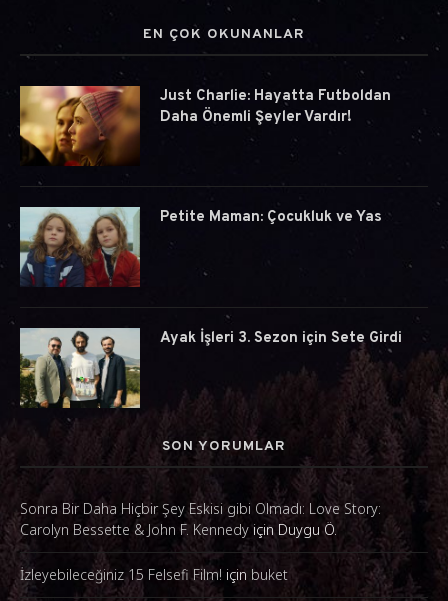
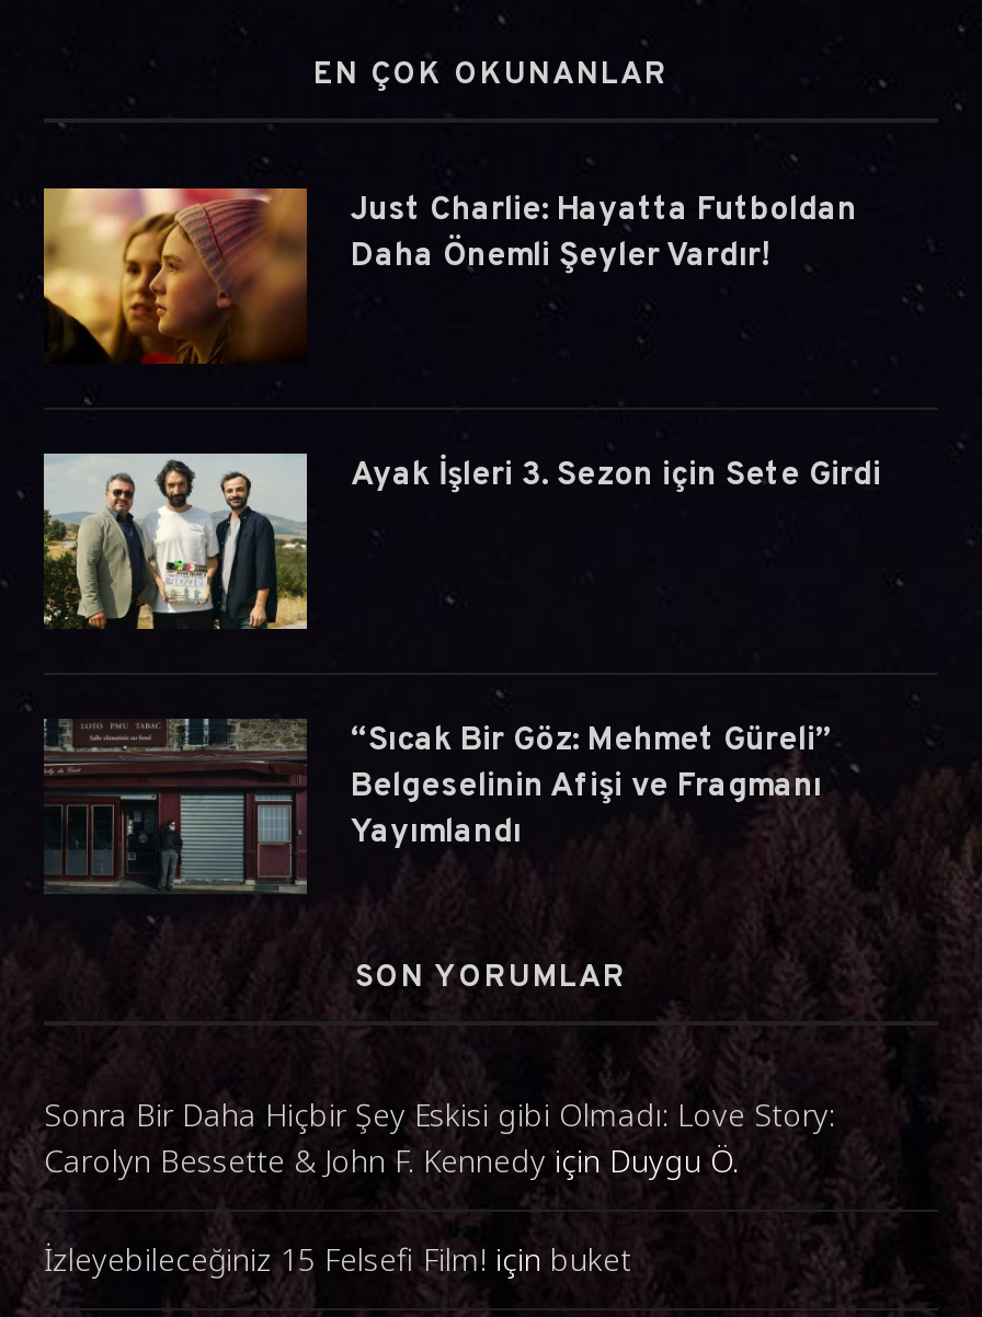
[19,208,382,287] [image] | Petite Maman: Çocukluk ve Yas -> none
moved [16,329,402,411] -> [35,456,881,635]: [image] | Ayak İşleri 3. Sezon için Sete Girdi
none -> [44,719,831,892] [image] | “Sıcak Bir Göz: Mehmet Güreli” | Belgeselinin Afişi ve Fragmanı | Yayımlandı

